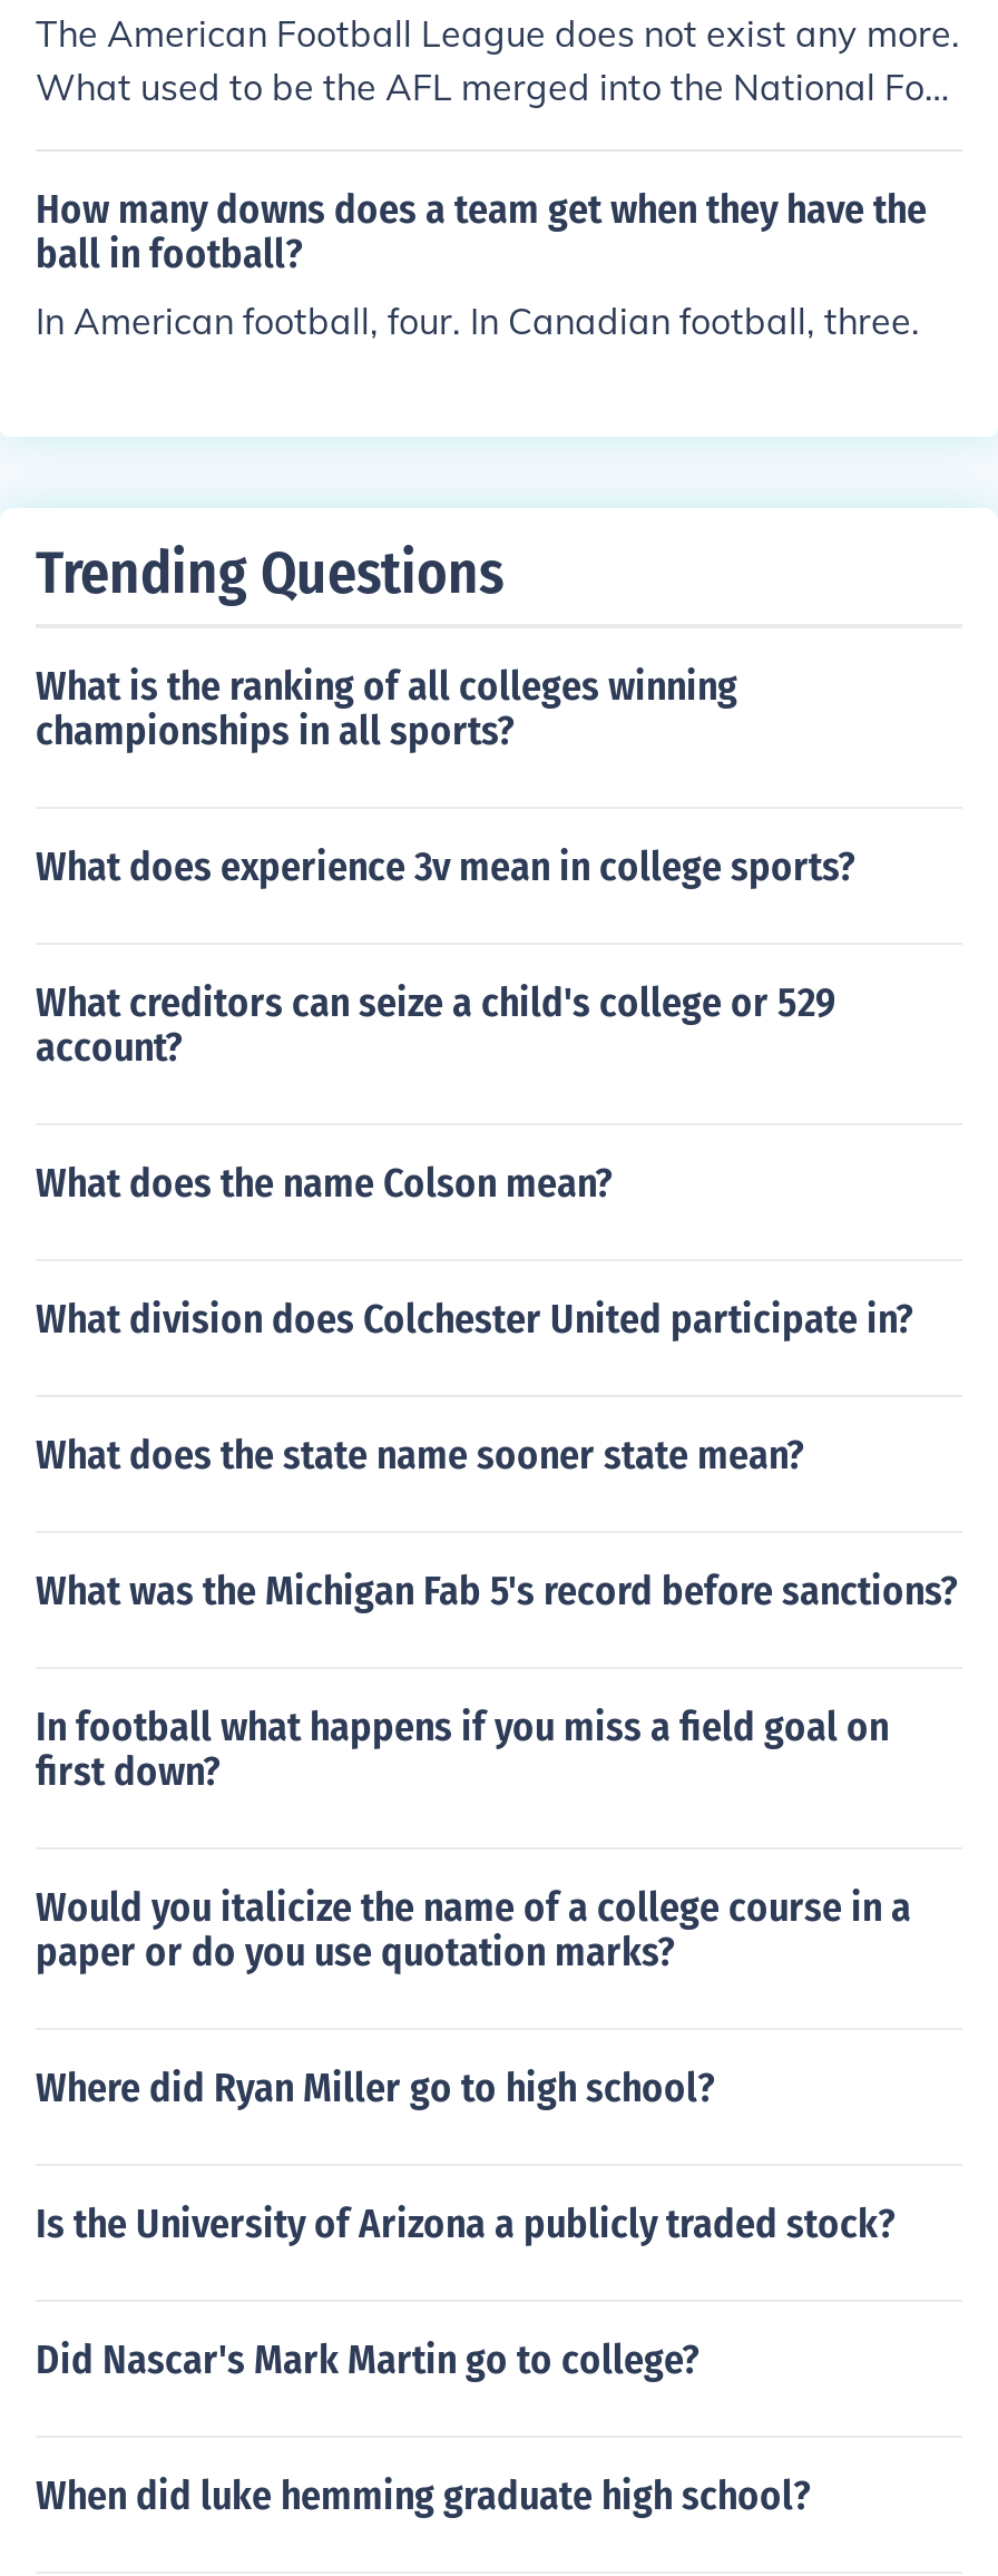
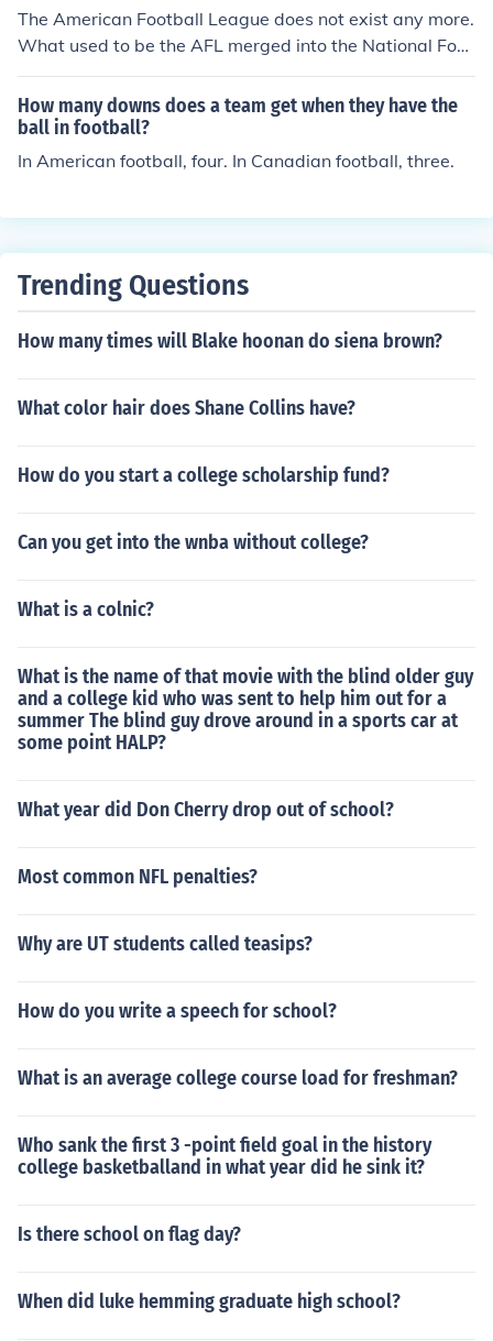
[36,662,958,2384] What is the ranking of all colleges winning | championships in all sports? | What does experience 3v mean in college sports? | What creditors can seize a child's college or 529 | account? | What does the name Colson mean? | What division does Colchester United participate in? | What does the state name sooner state mean? | What was the Michigan Fab 5's record before sanctions? | In football what happens if you miss a field goal on | first down? | Would you italicize the name of a college course in a | paper or do you use quotation marks? | Where did Ryan Miller go to high school? | Is the University of Arizona a publicly traded stock? | Did Nascar's Mark Martin go to college? -> [18,329,473,1246] How many times will Blake hoonan do siena brown? | What color hair does Shane Collins have? | How do you start a college scholarship fund? | Can you get into the wnba without college? | What is a colnic? | What is the name of that movie with the blind older guy | and a college kid who was sent to help him out for a | summer The blind guy drove around in a sports car at | some point HALP? | What year did Don Cherry drop out of school? | Most common NFL penalties? | Why are UT students called teasips? | How do you write a speech for school? | What is an average college course load for freshman? | Who sank the first 3 -point field goal in the history | college basketballand in what year did he sink it? | Is there school on flag day?

